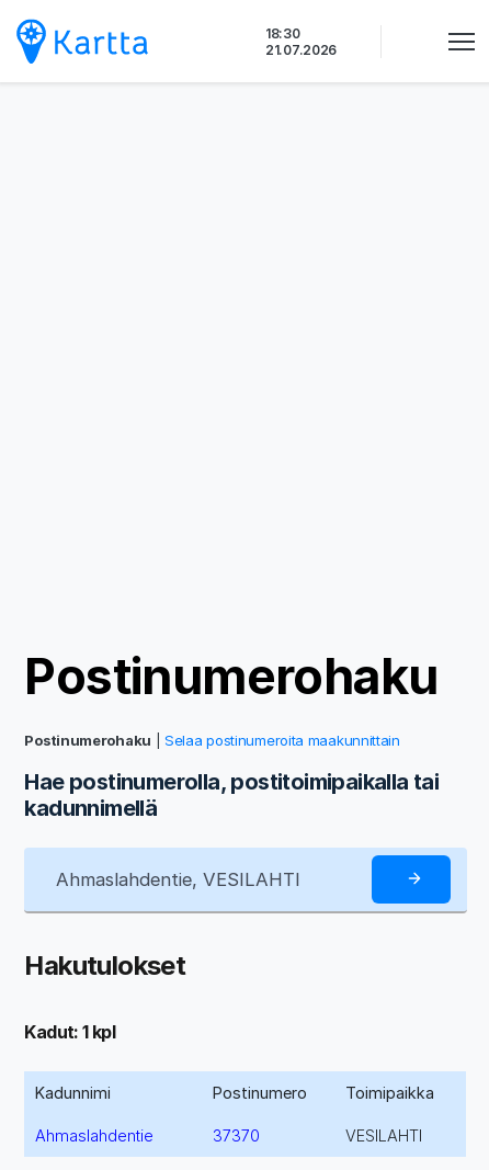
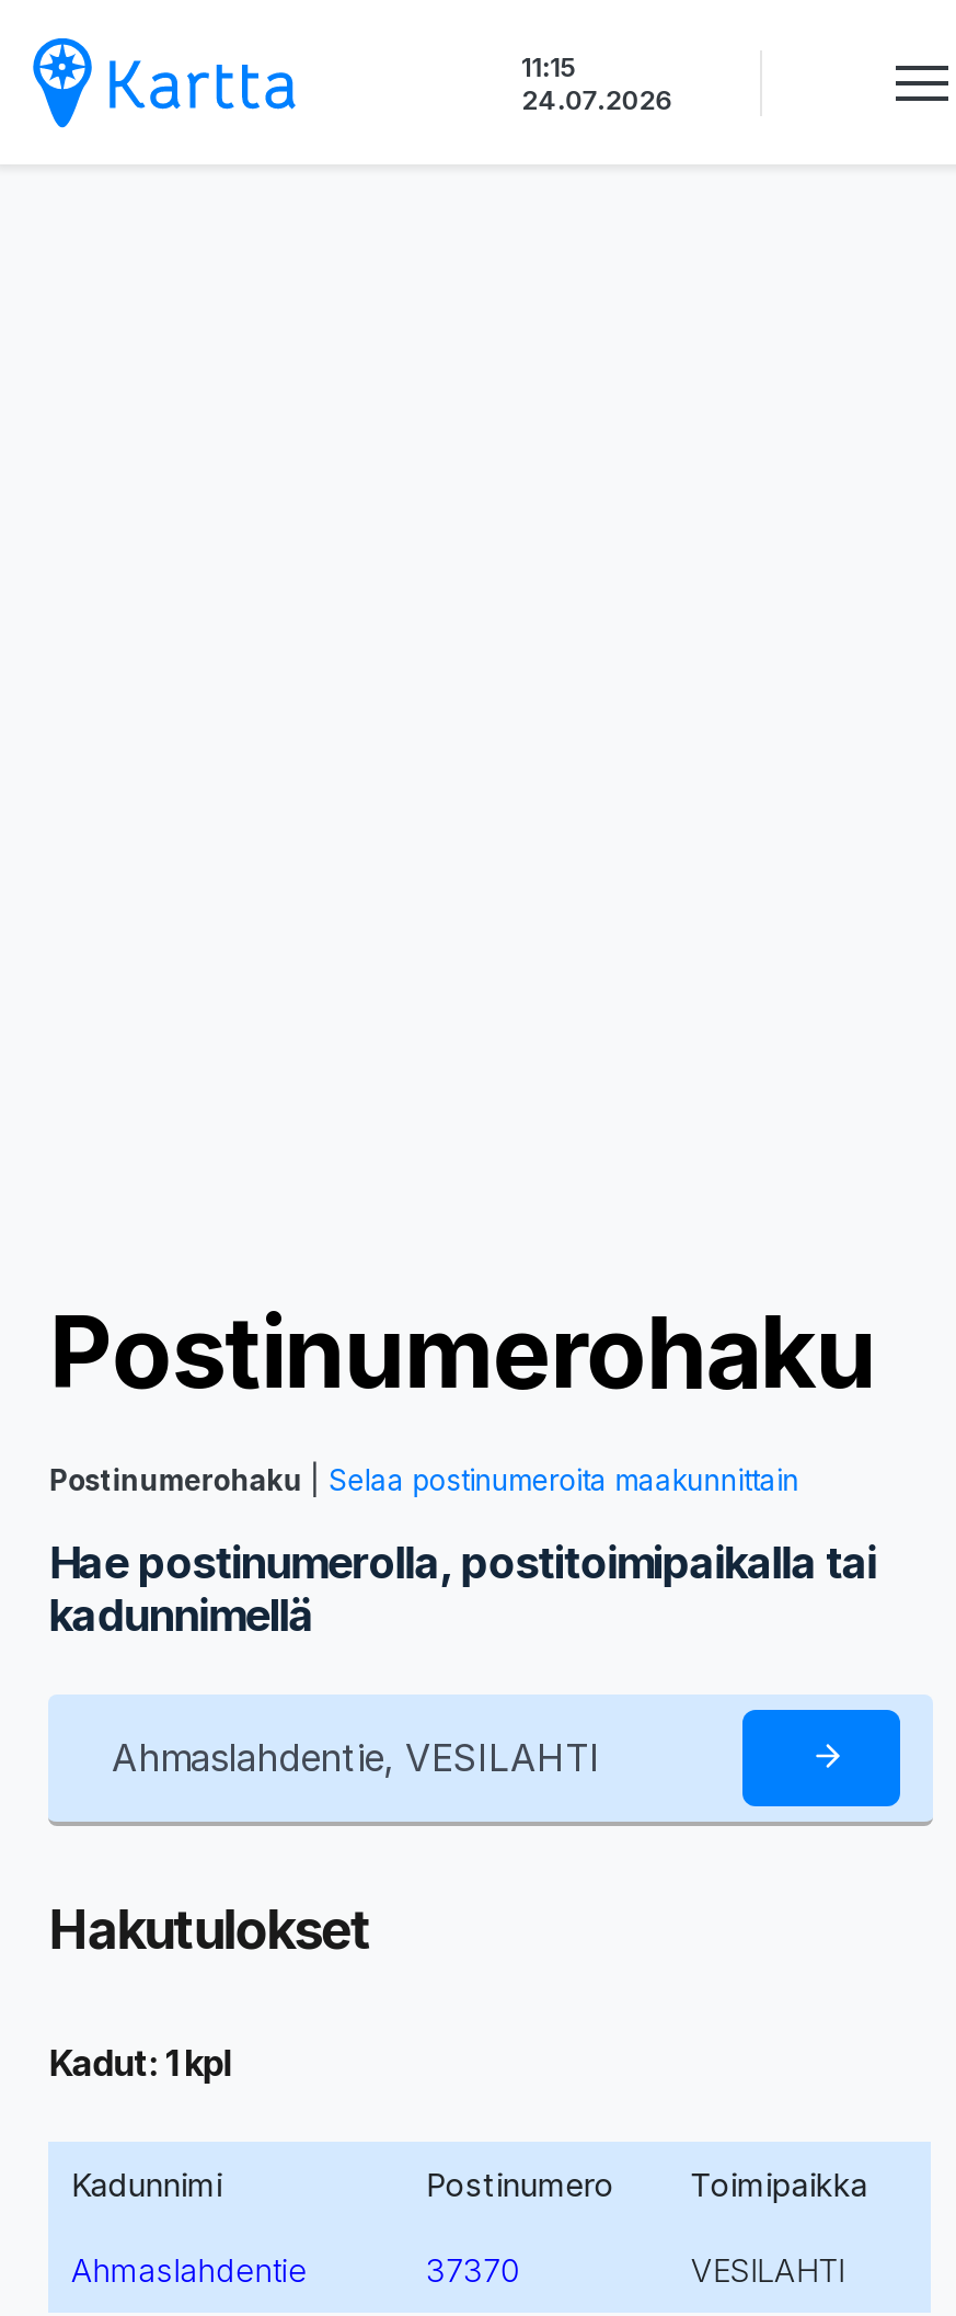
[265,25,300,41] 18:30 -> [521,49,575,82] 11:15
[265,41,337,58] 21.07.2026 -> [521,82,672,115] 24.07.2026

